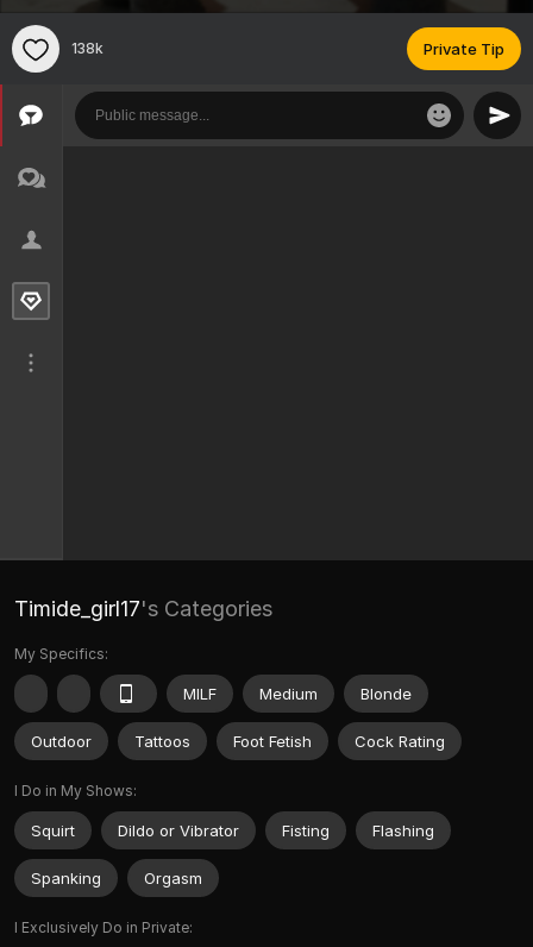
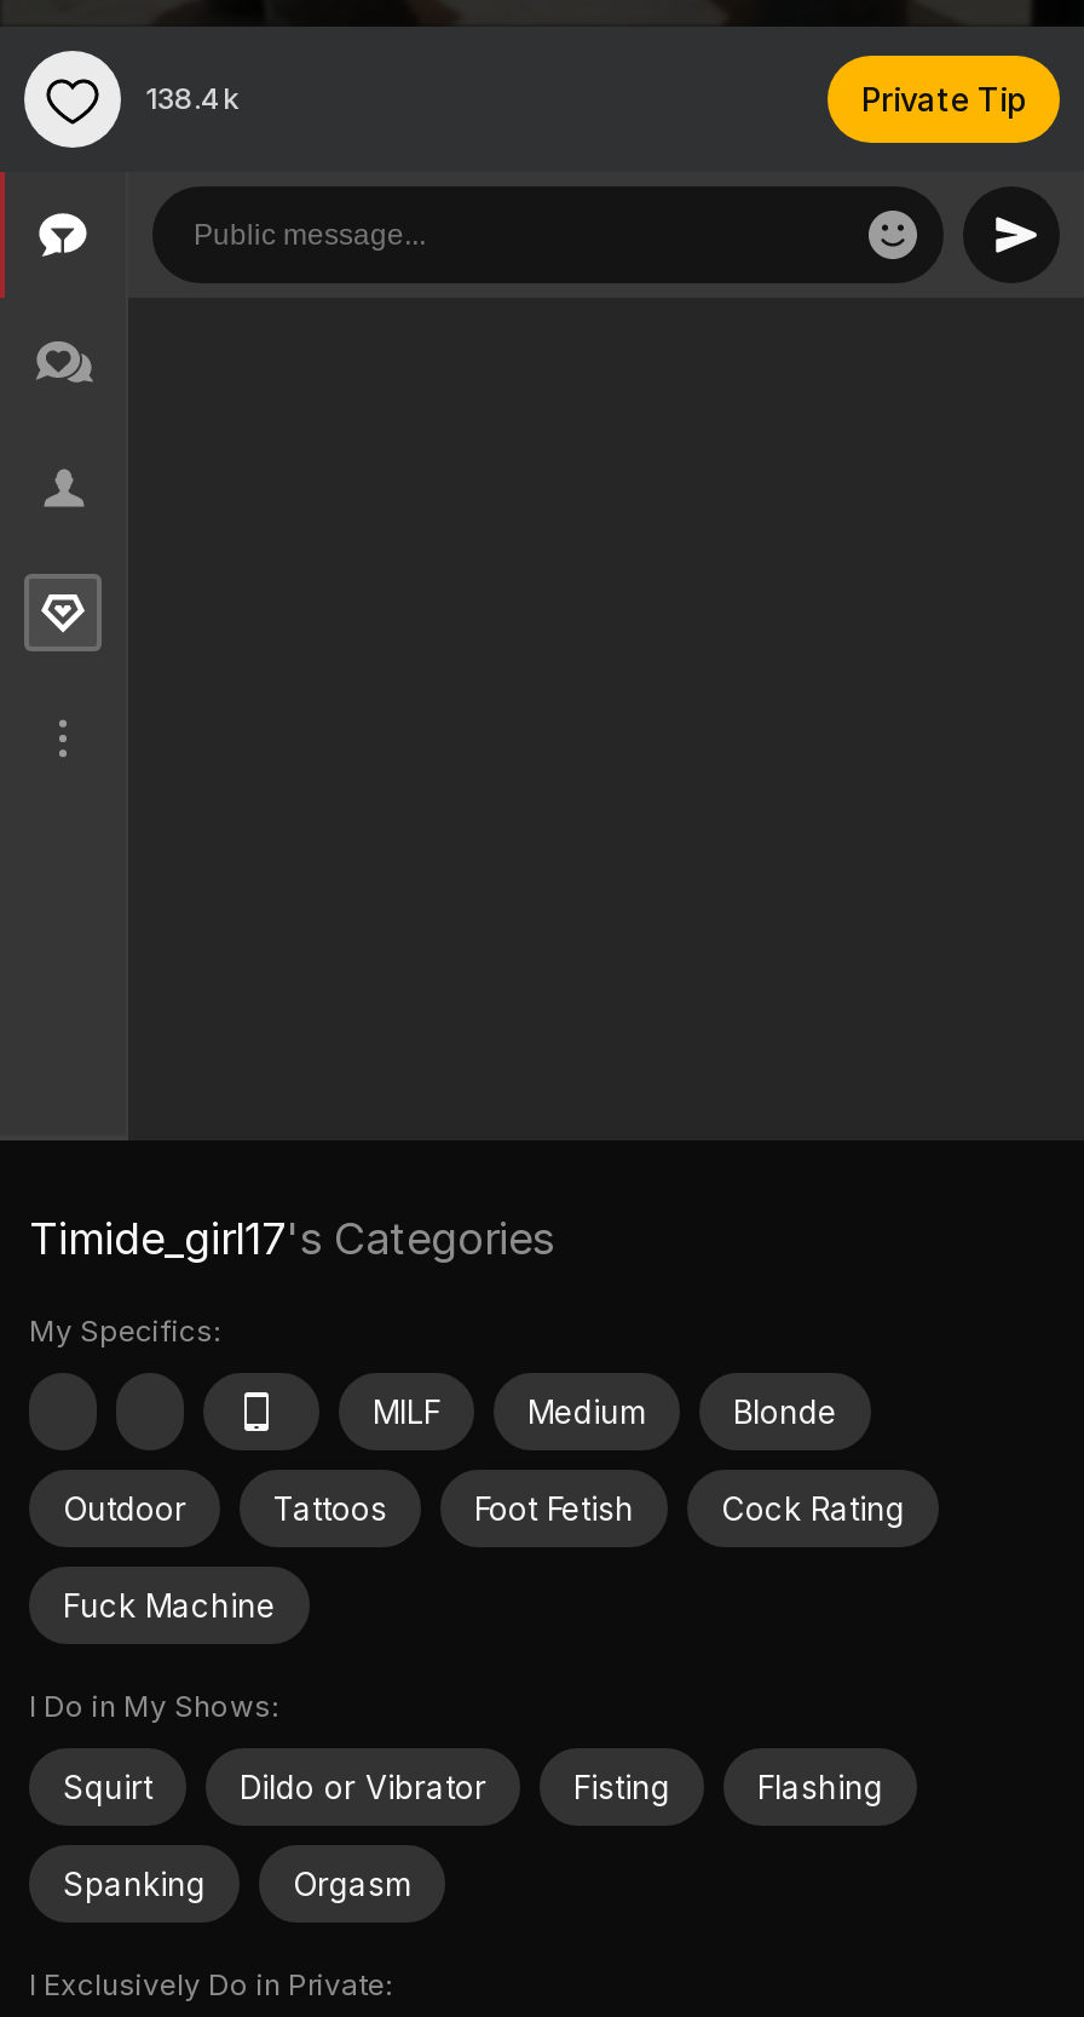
[71,39,104,57] 138k -> [145,80,240,117] 138.4k
none -> [63,1585,276,1624] Fuck Machine

